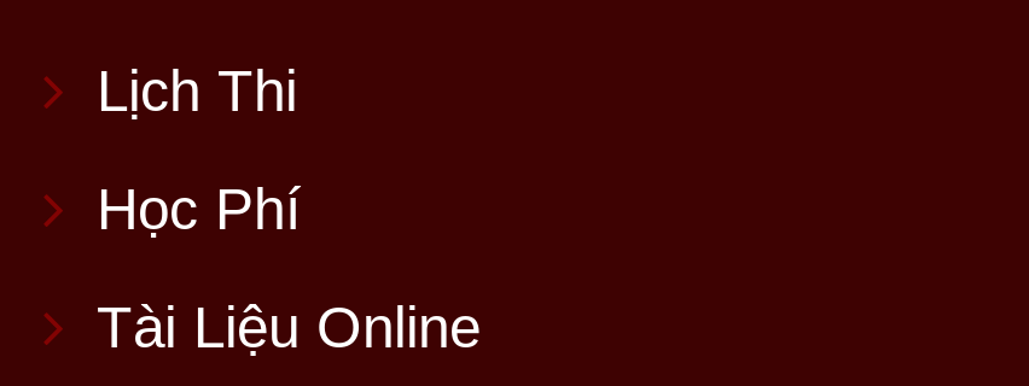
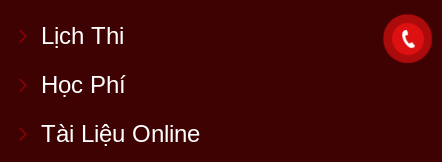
none -> [382,13,433,64] [image]

